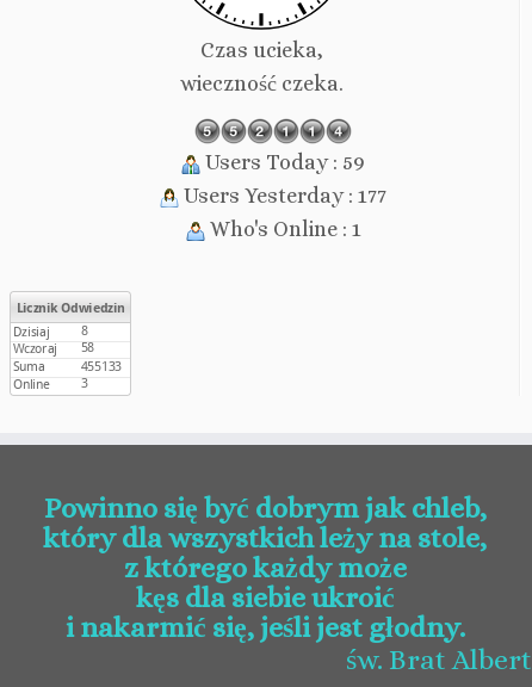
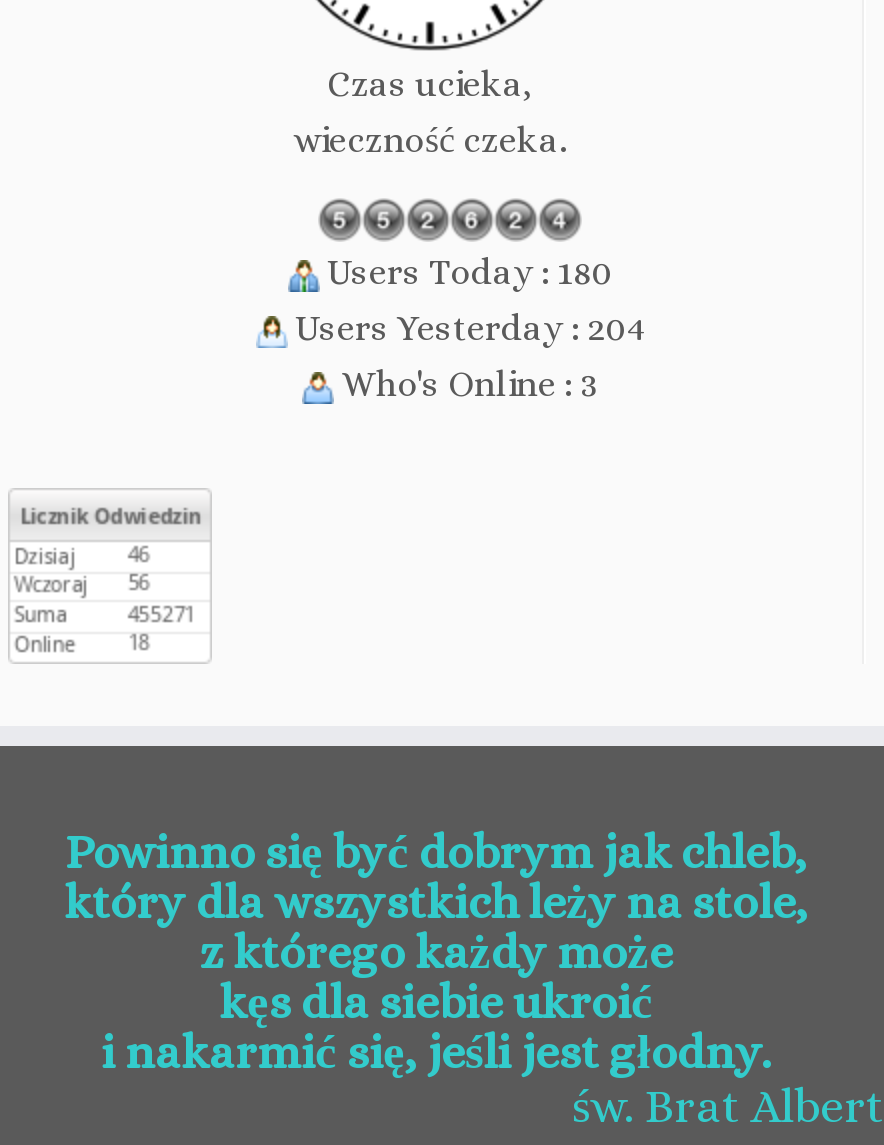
[200,150,365,174] Users Today : 59 -> [319,252,613,292] Users Today : 180
[179,184,386,208] Users Yesterday : 177 -> [287,308,645,348] Users Yesterday : 204
[205,217,361,241] Who's Online : 1 -> [334,364,598,404] Who's Online : 3

